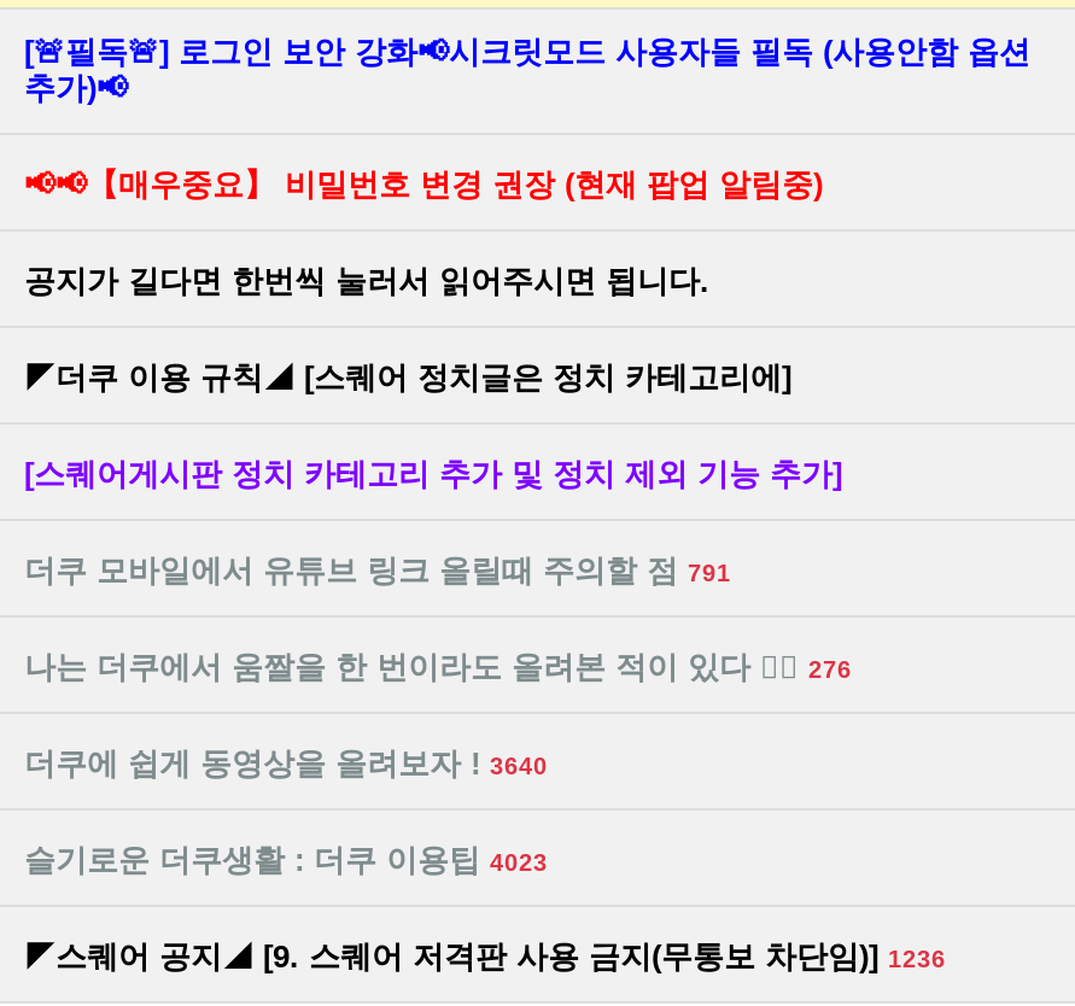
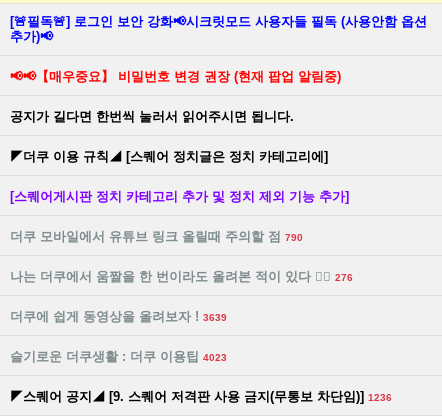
[24,552,731,589] 더쿠 모바일에서 유튜브 링크 올릴때 주의할 점 791 -> [10,229,303,244] 더쿠 모바일에서 유튜브 링크 올릴때 주의할 점 790
[24,745,548,782] 더쿠에 쉽게 동영상을 올려보자 ! 3640 -> [10,309,227,324] 더쿠에 쉽게 동영상을 올려보자 ! 3639

